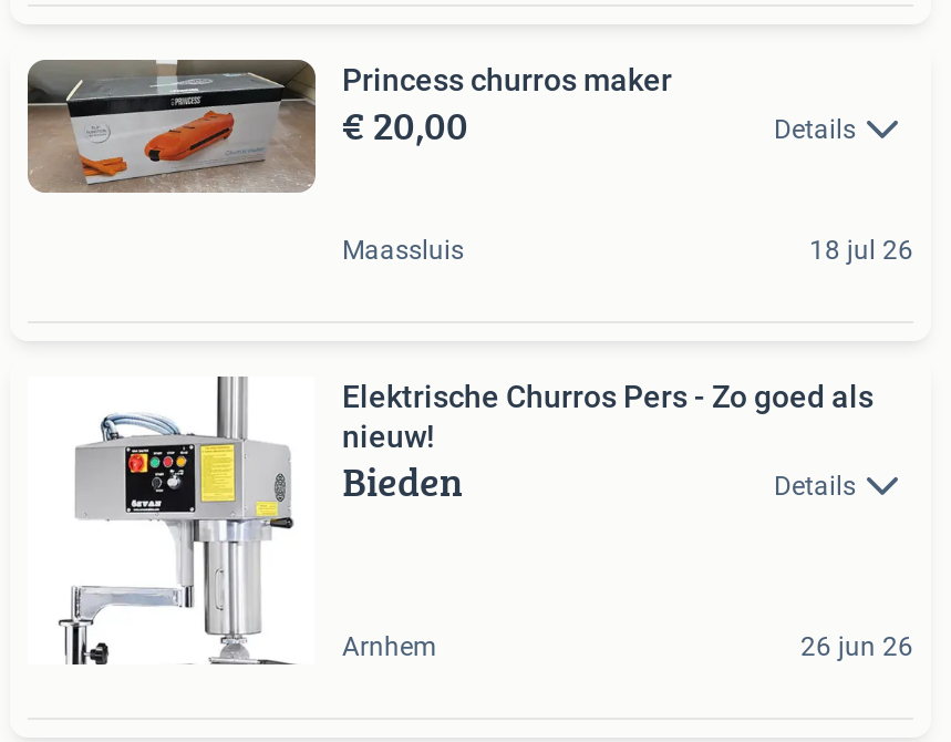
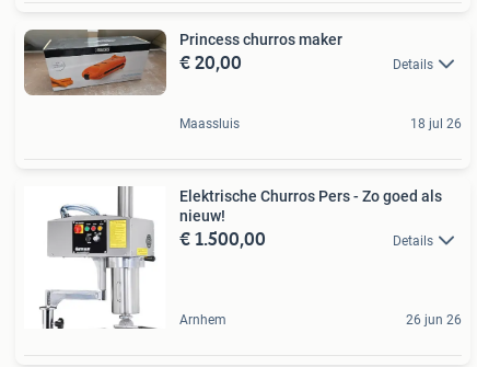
[342,452,464,512] Bieden -> [179,224,266,253] € 1.500,00

